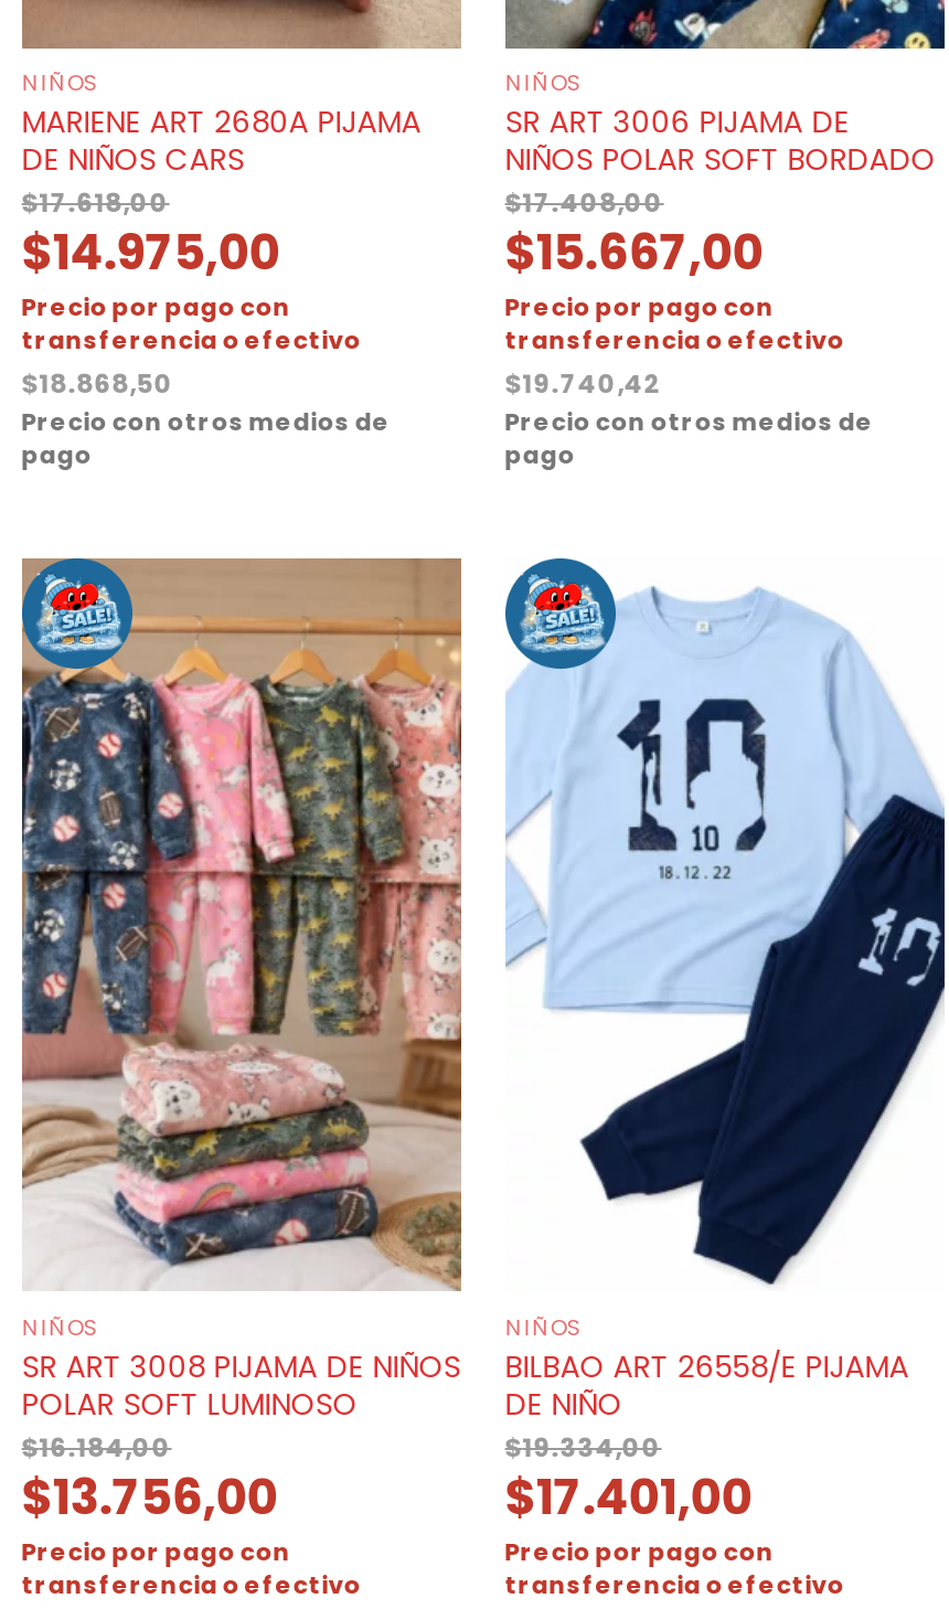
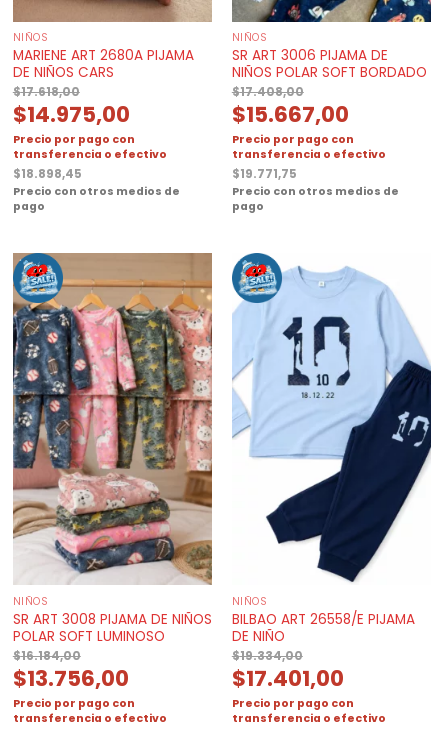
[22,367,174,402] $18.868,50 -> [13,166,82,182] $18.898,45
[505,367,662,402] $19.740,42 -> [232,166,297,182] $19.771,75

